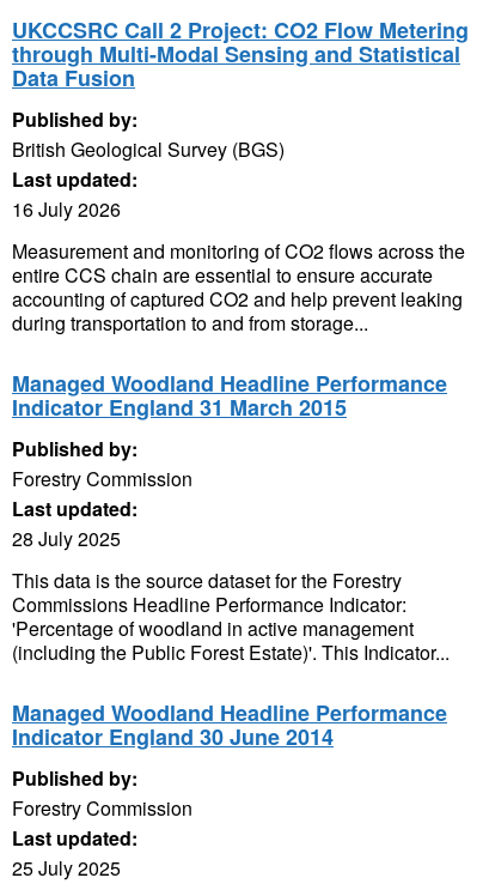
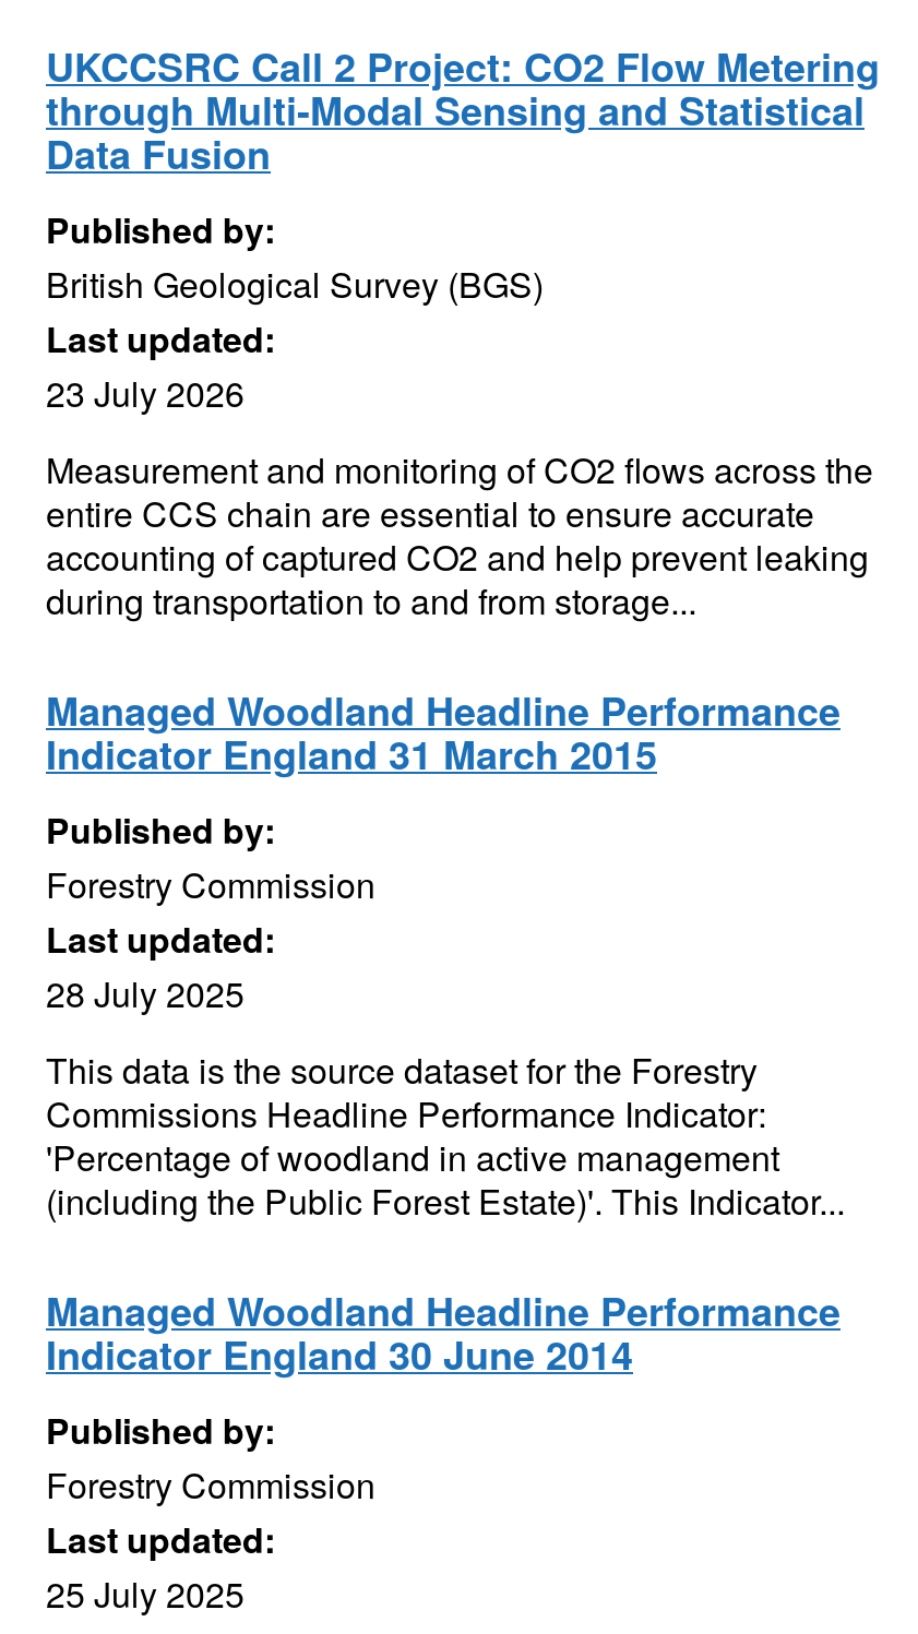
[12,195,121,223] 16 July 2026 -> [46,368,245,418] 23 July 2026

